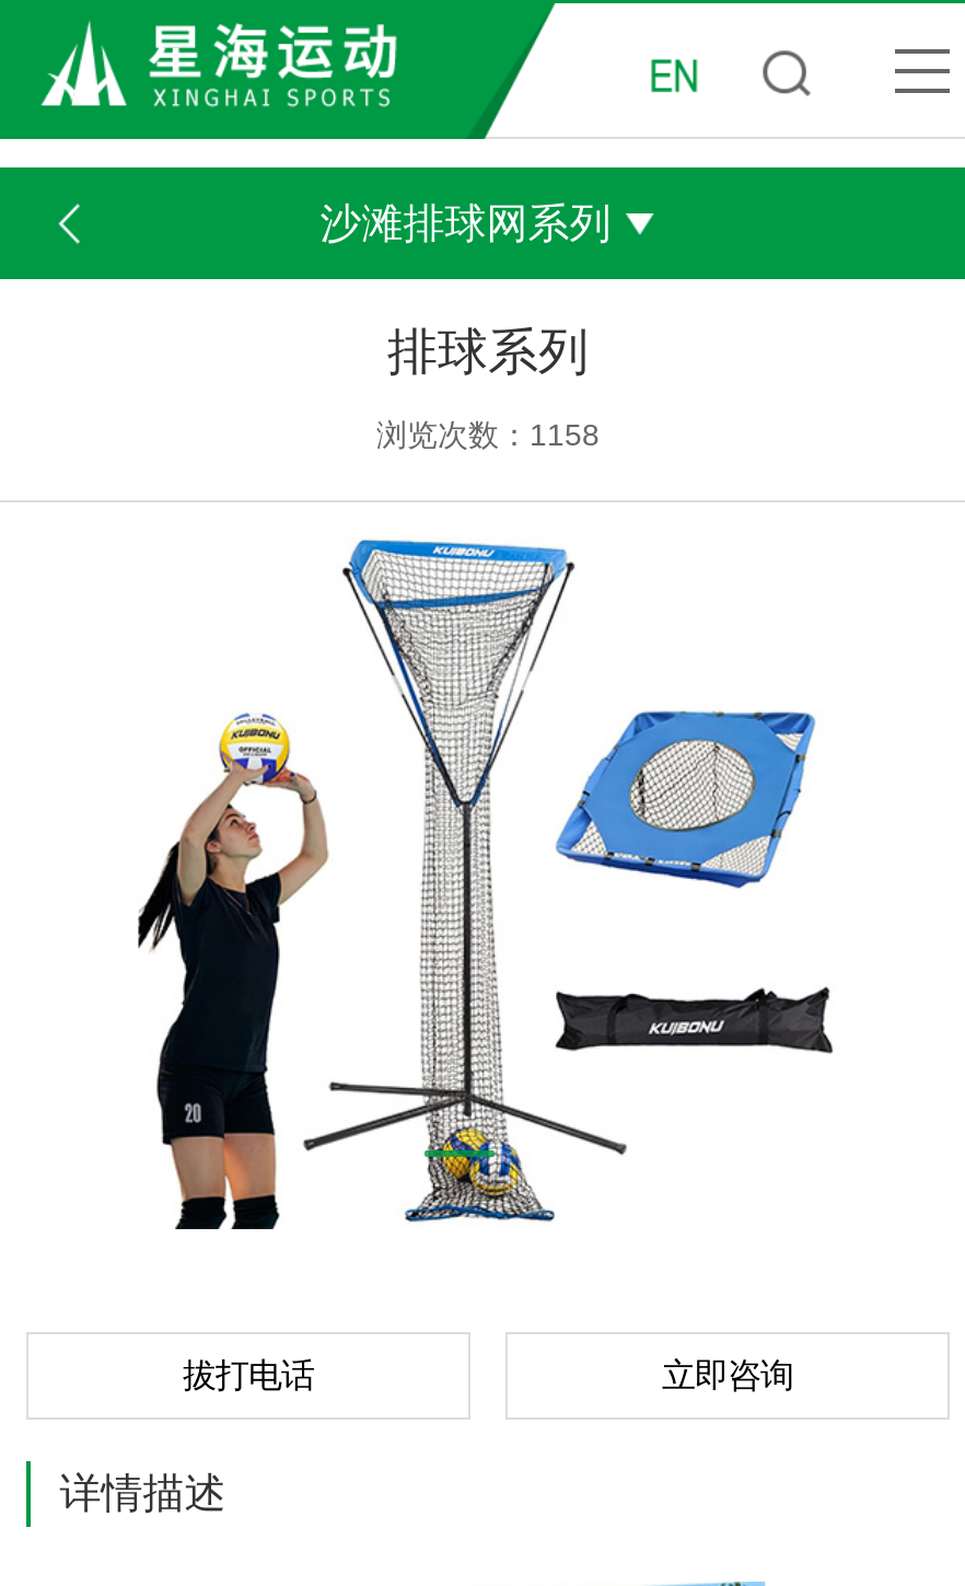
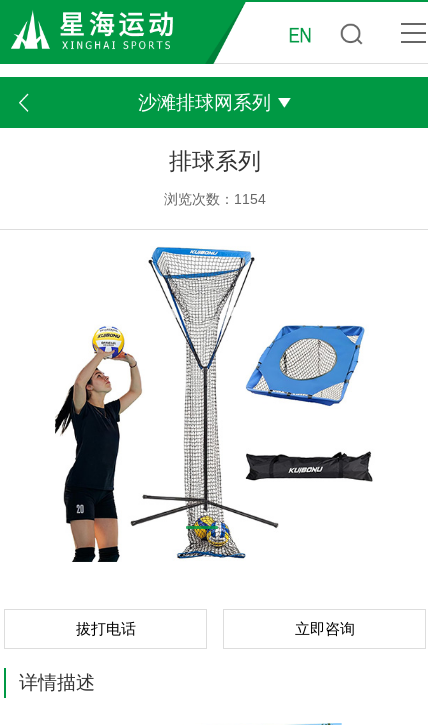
[376,417,600,452] 浏览次数：1158 -> [164,191,266,207] 浏览次数：1154

